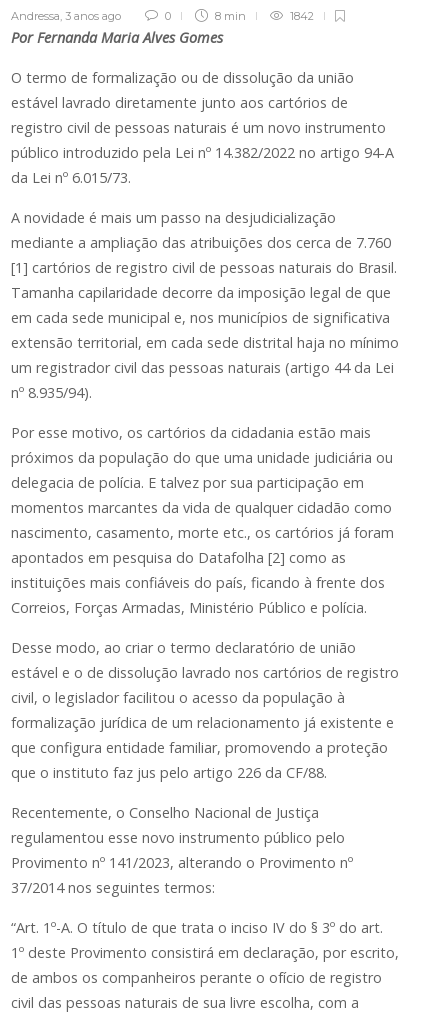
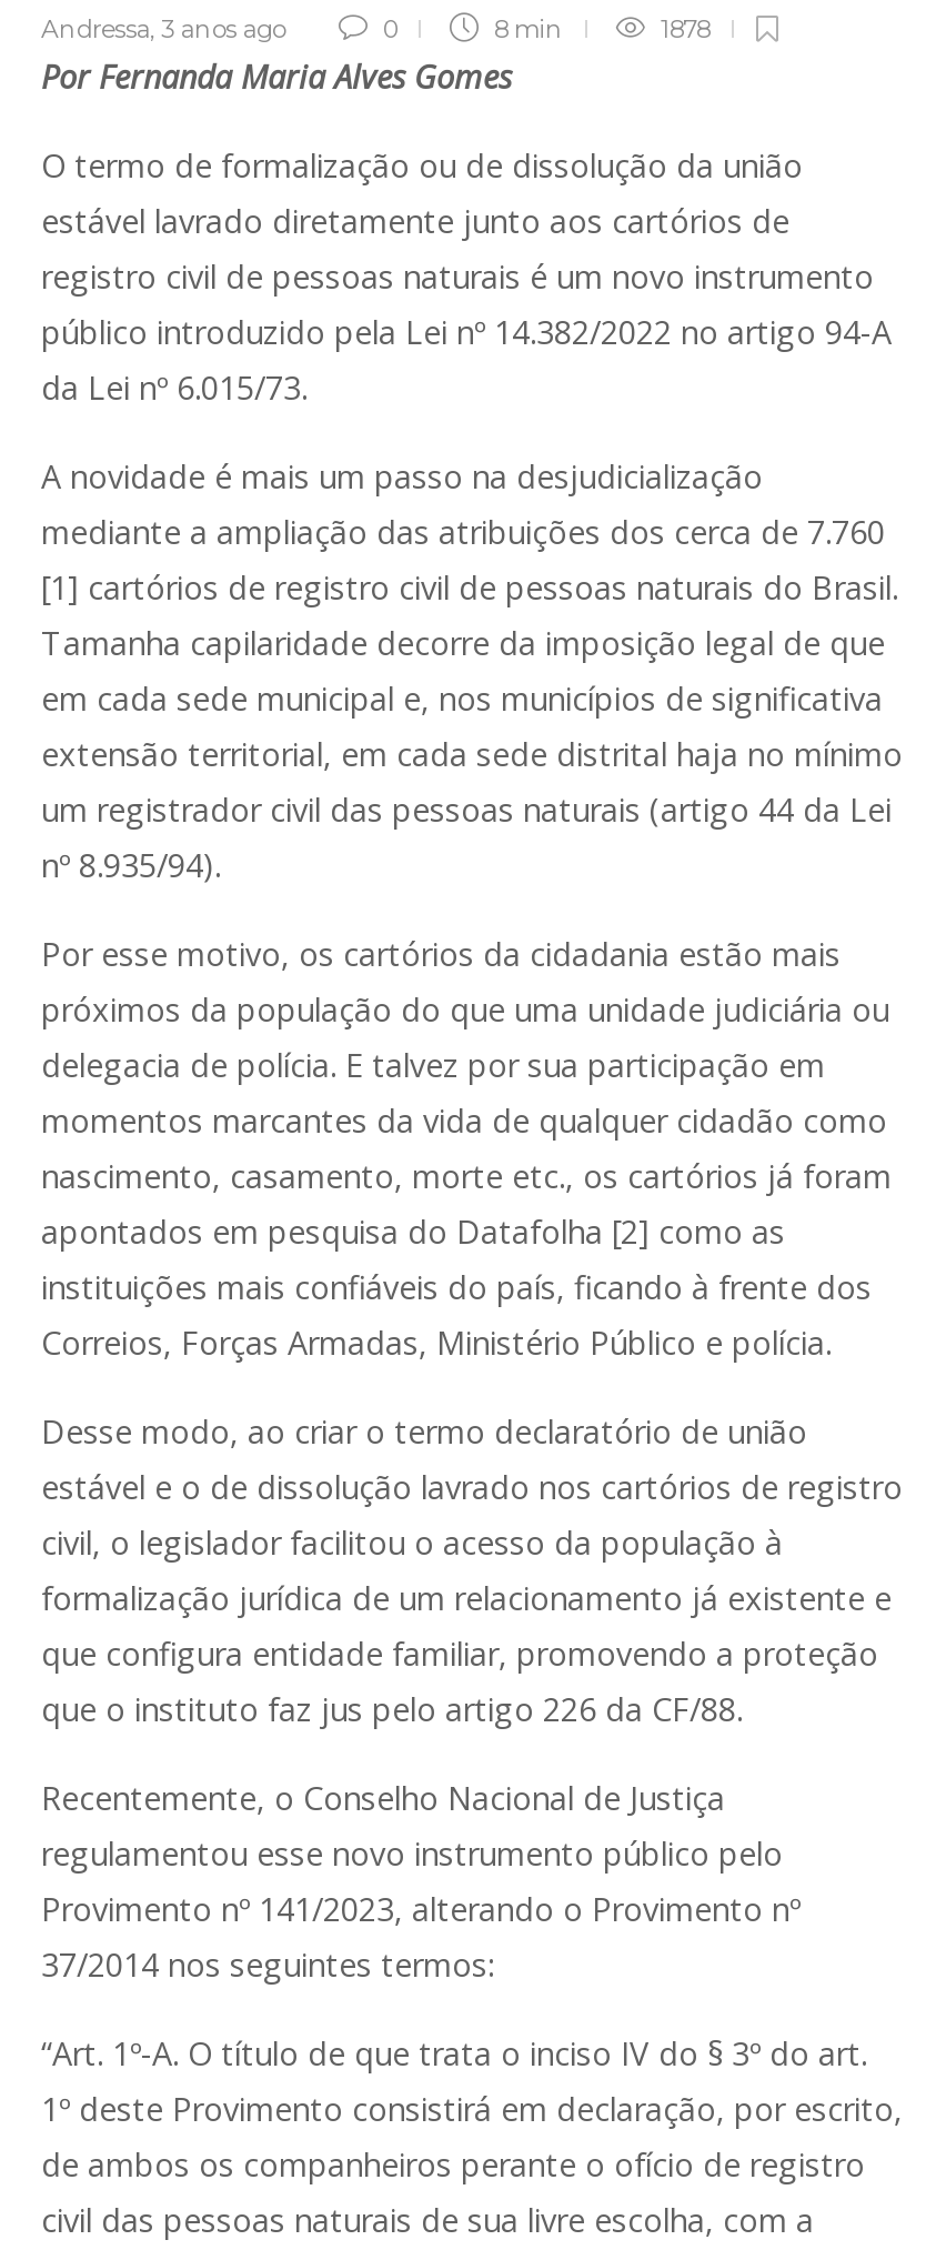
[287,9,314,23] 1842 -> [654,13,709,44] 1878

